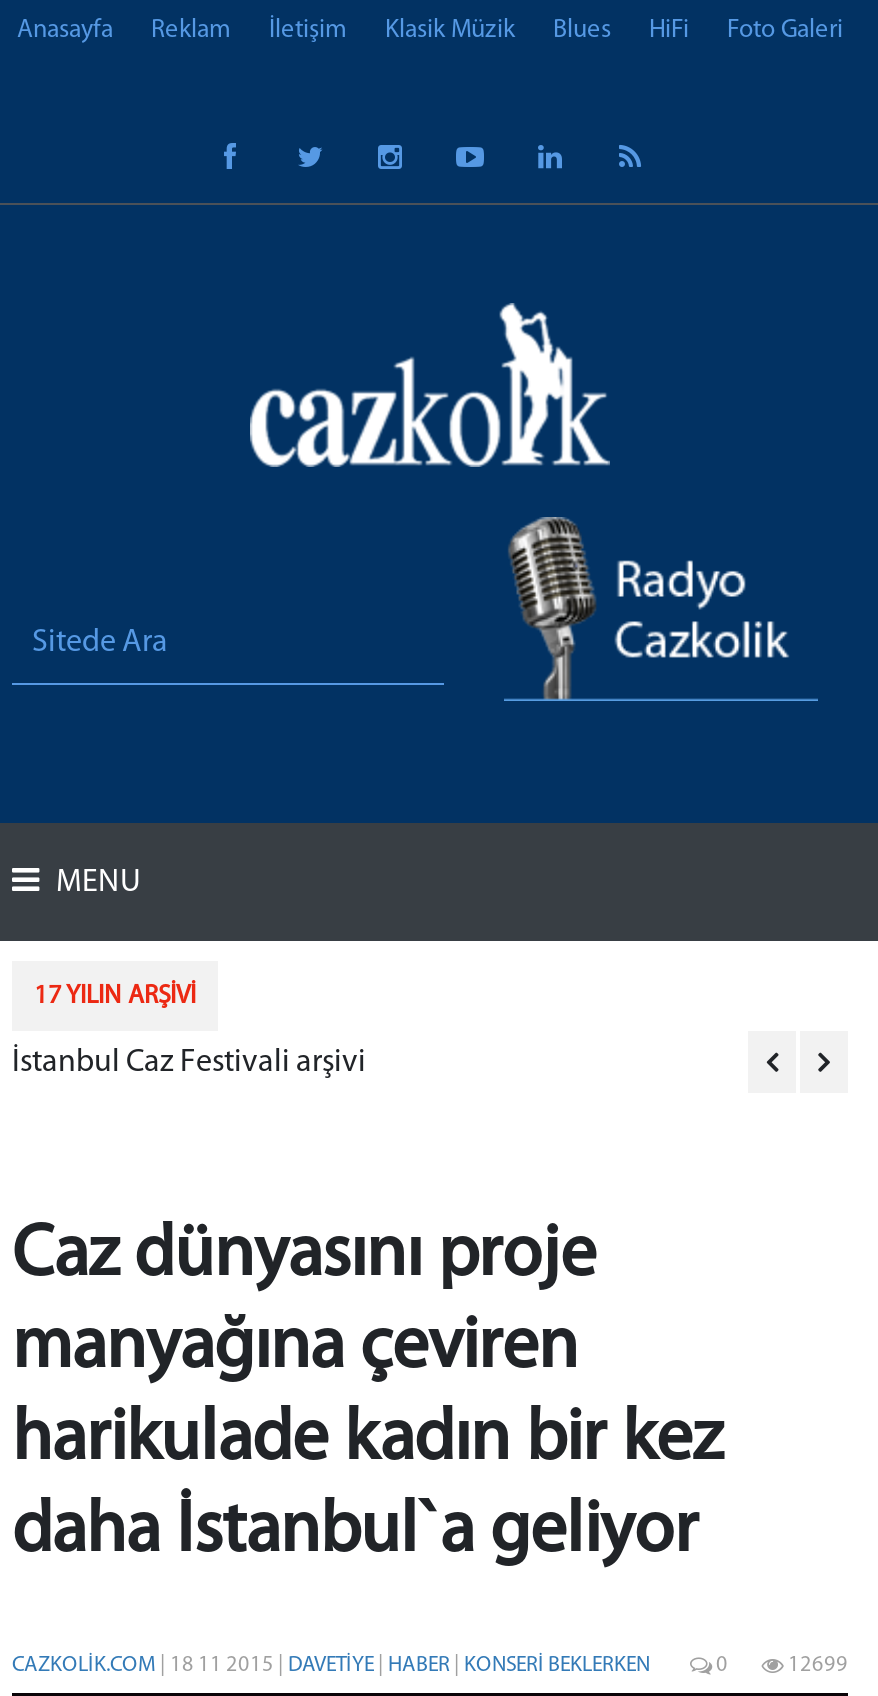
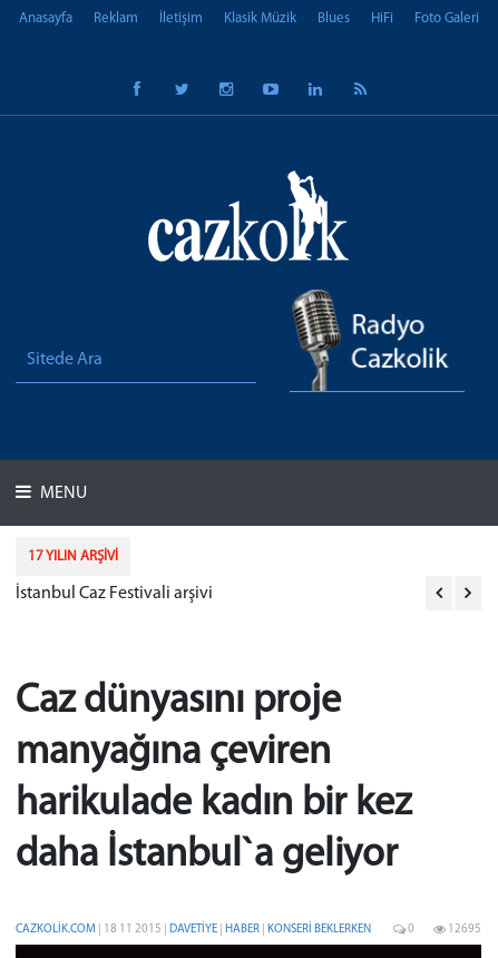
[788,1655,848,1677] 12699 -> [448,923,481,936] 12695

